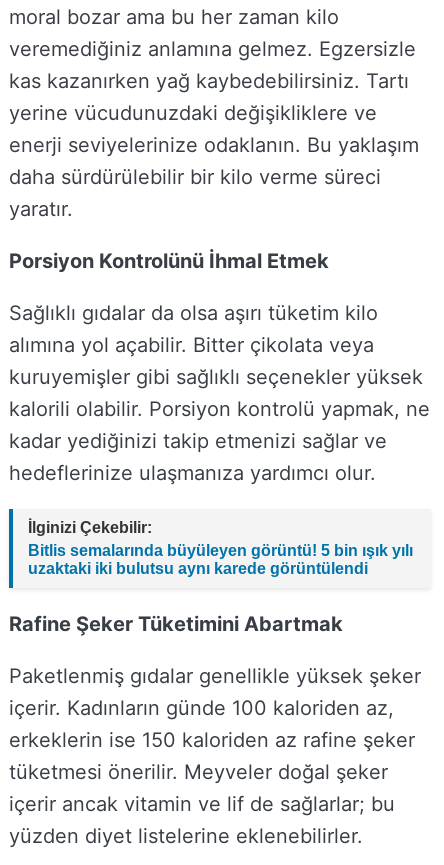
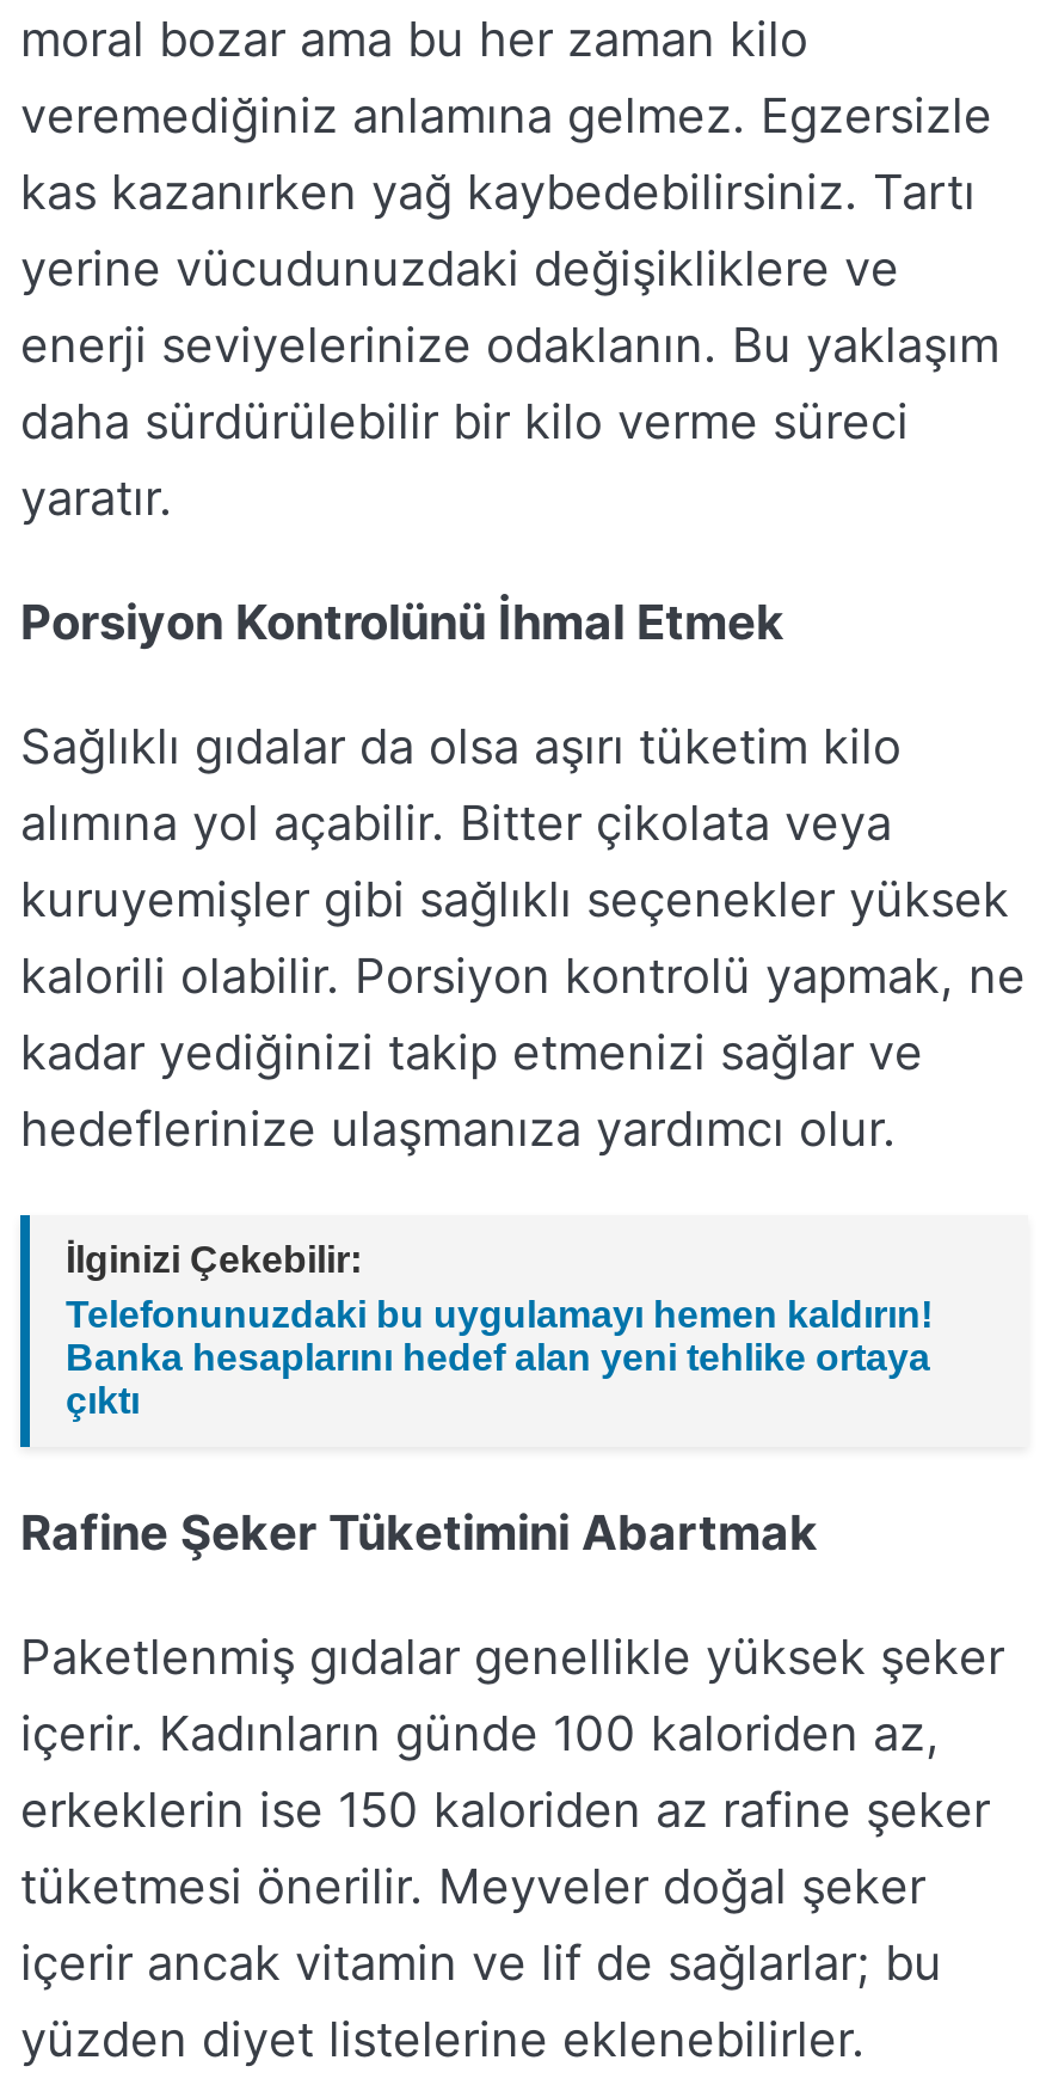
[28,542,413,577] Bitlis semalarında büyüleyen görüntü! 5 bin ışık yılı | uzaktaki iki bulutsu aynı karede görüntülendi -> [66,1295,933,1421] Telefonunuzdaki bu uygulamayı hemen kaldırın! | Banka hesaplarını hedef alan yeni tehlike ortaya | çıktı

